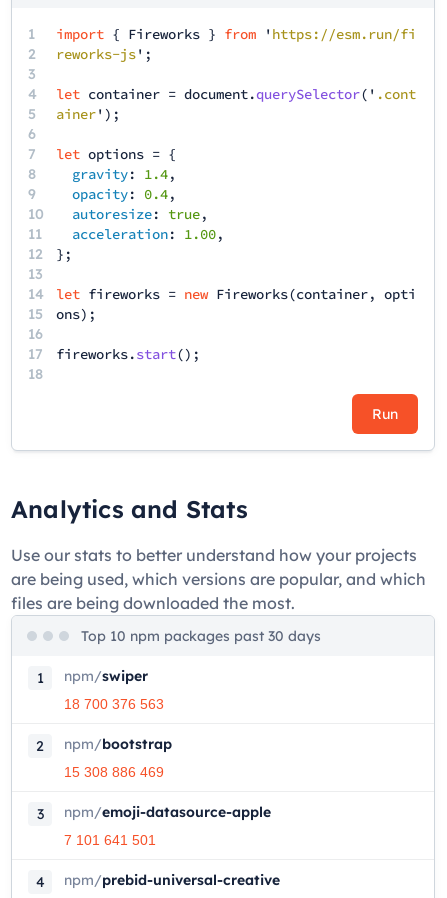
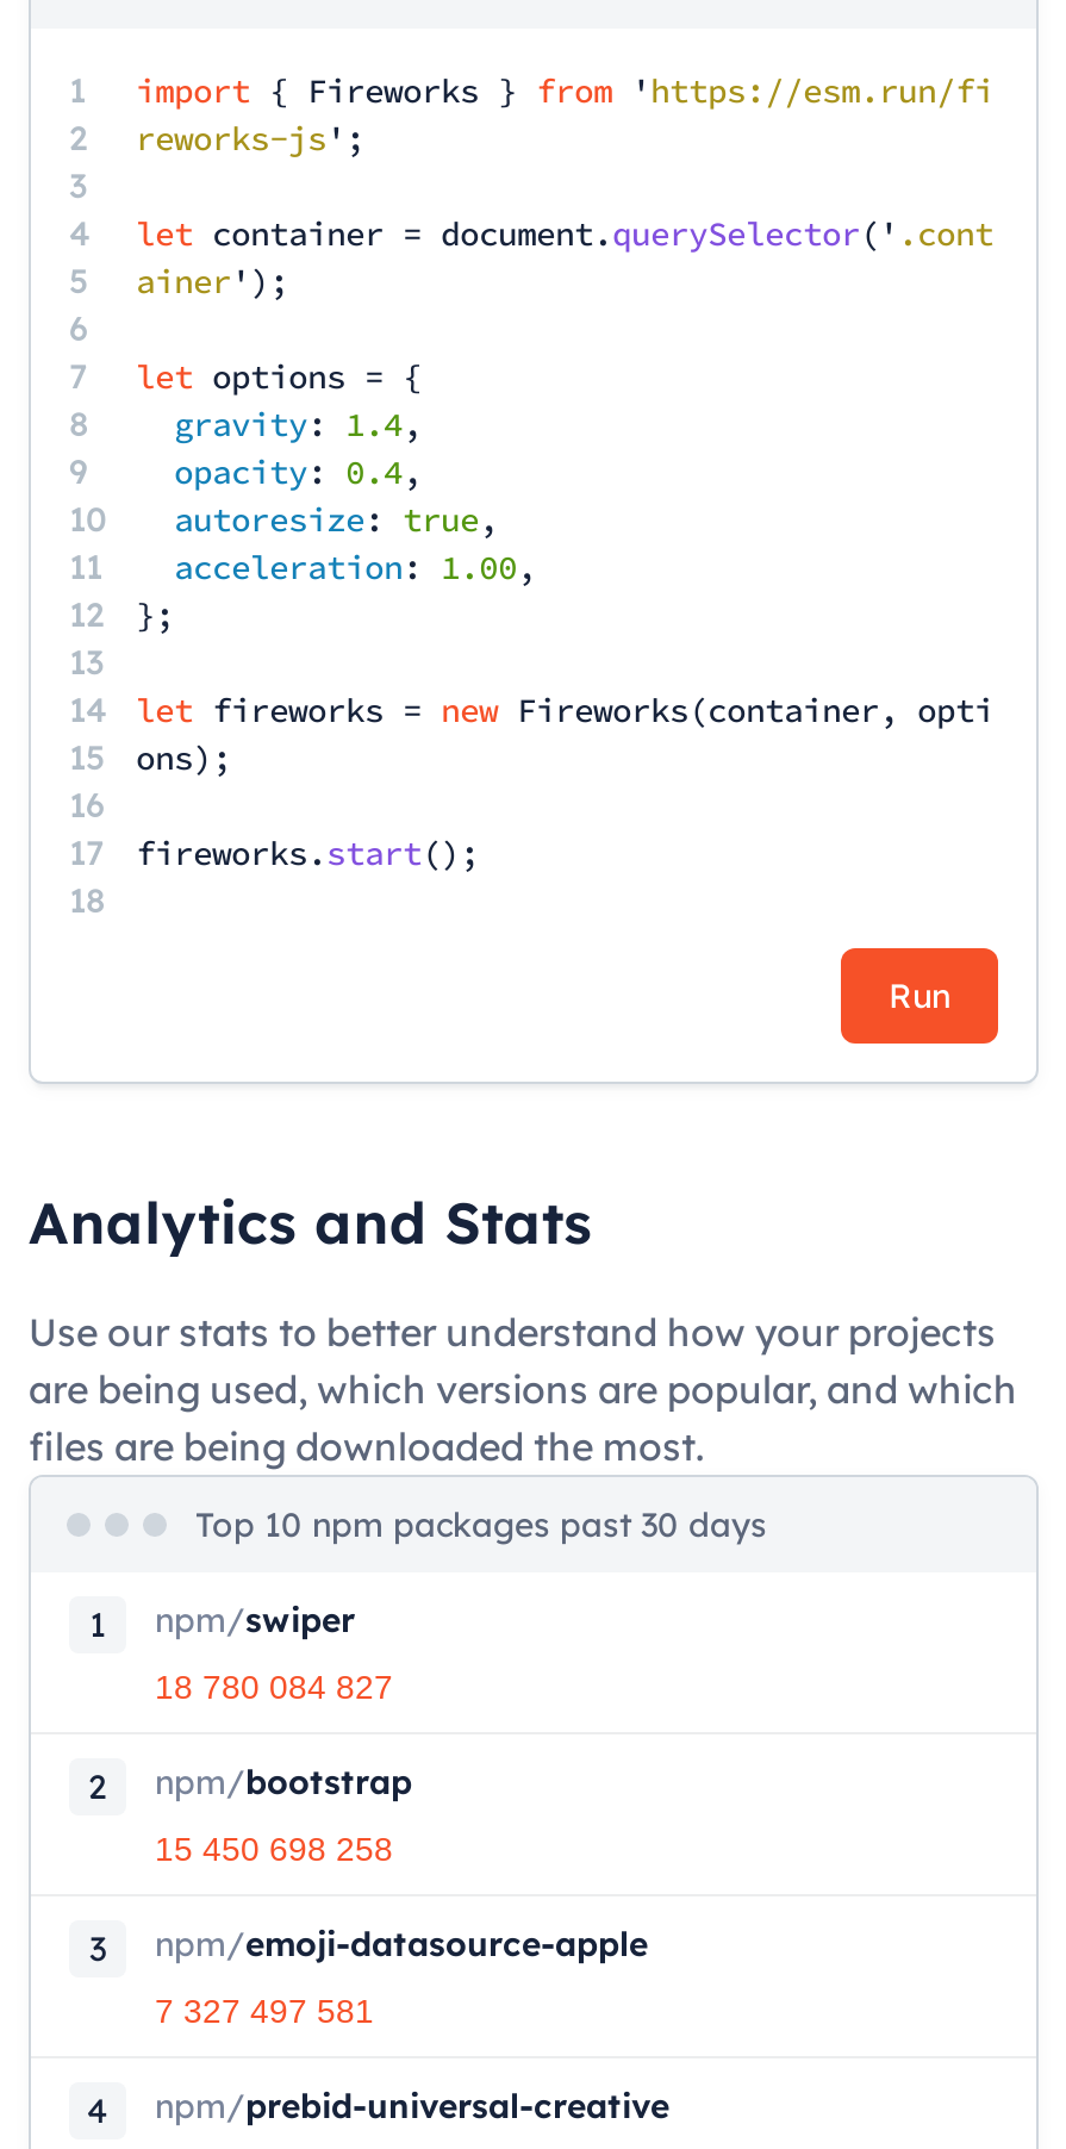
[64,696,164,712] 18 700 376 563 -> [155,1668,393,1706] 18 780 084 827
[64,764,164,780] 15 308 886 469 -> [155,1830,393,1868] 15 450 698 258
[64,832,156,848] 7 101 641 501 -> [155,1992,374,2030] 7 327 497 581

